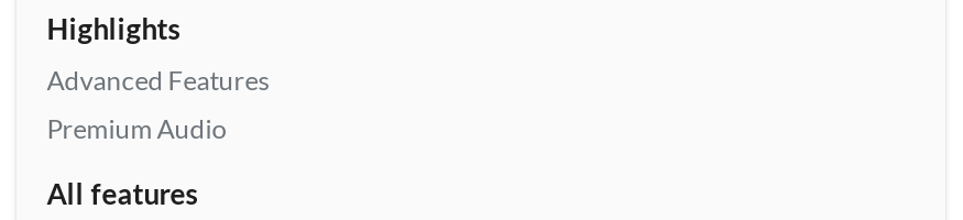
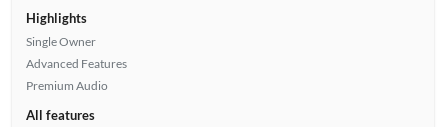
none -> [26,34,96,49] Single Owner

